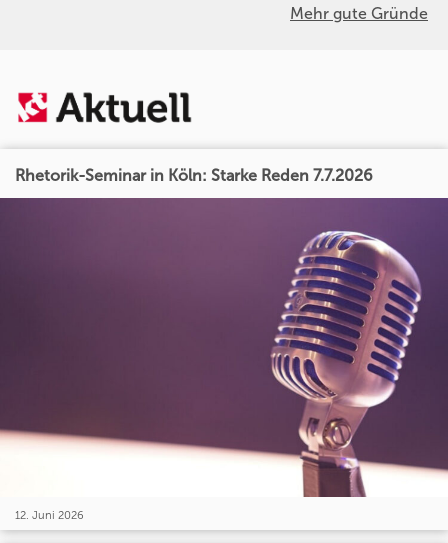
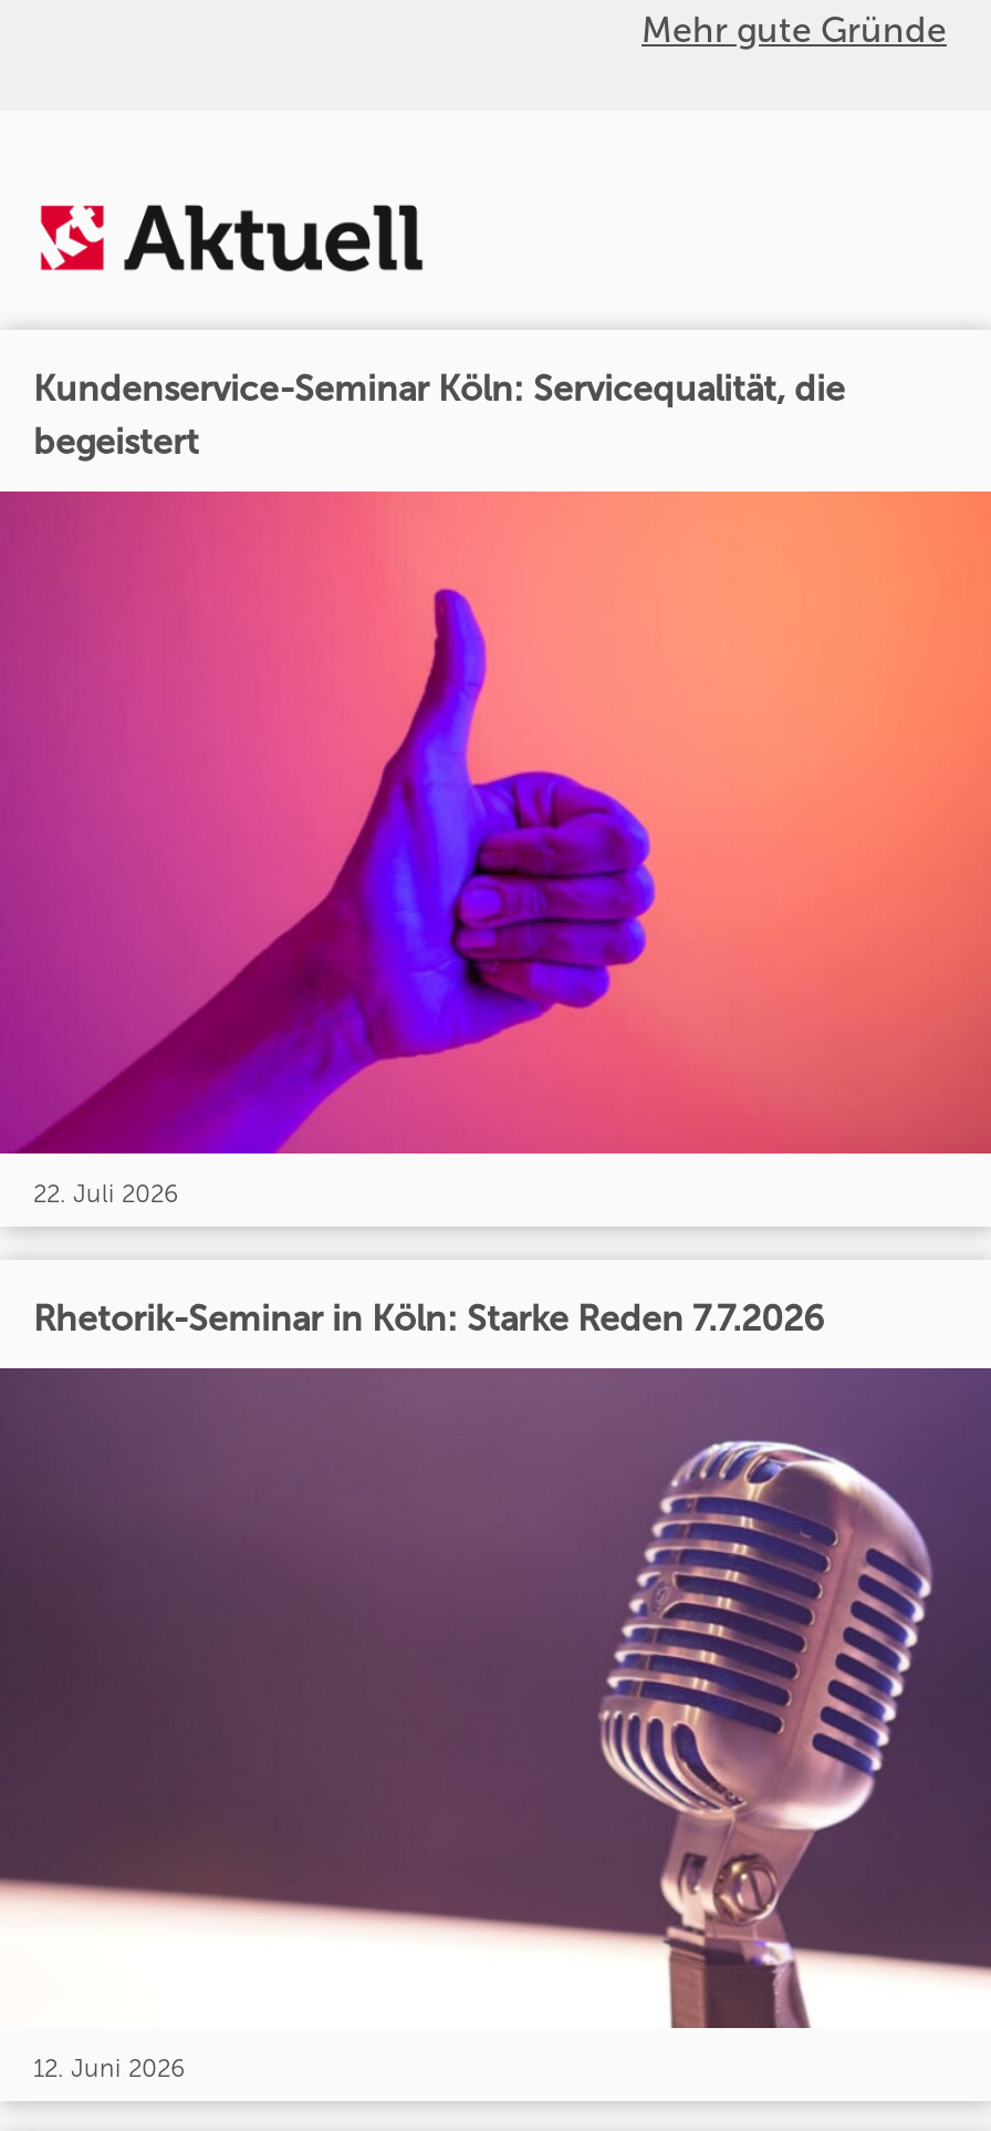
none -> [7,489,984,1208] [image] | 22. Juli 2026
none -> [33,368,847,463] Kundenservice-Seminar Köln: Servicequalität, die | begeistert

